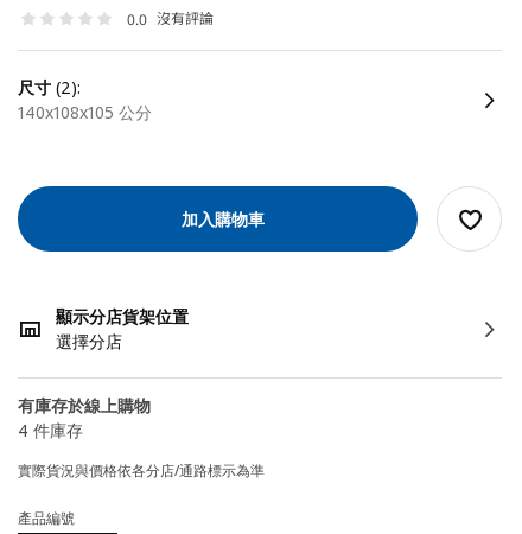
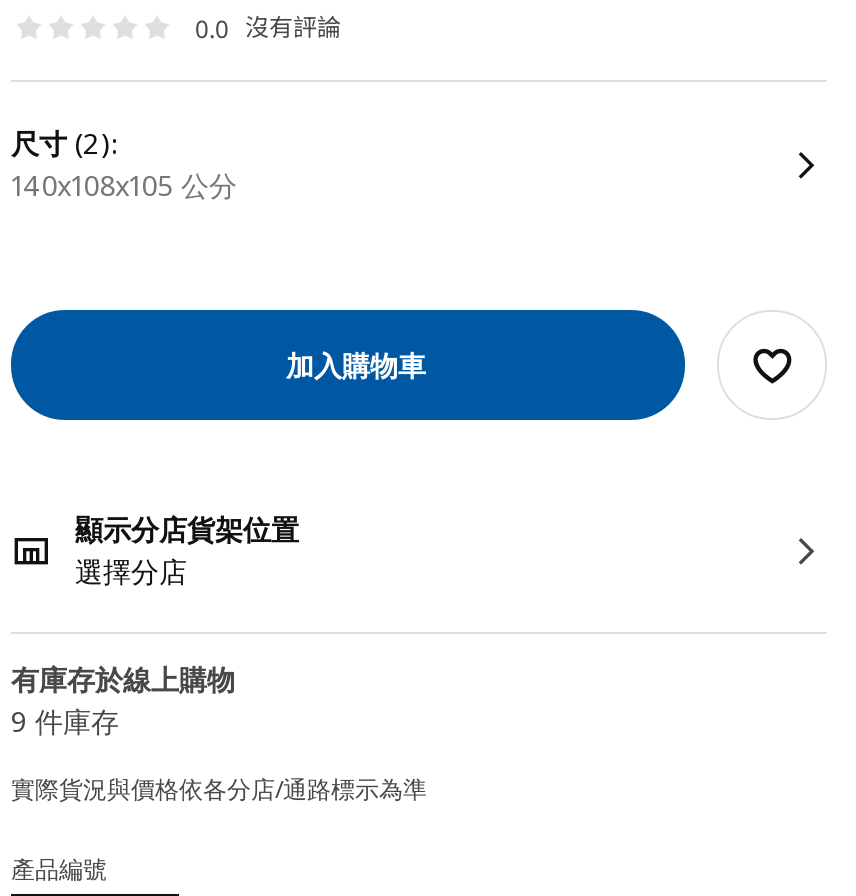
[18,419,83,441] 4 件庫存 -> [11,702,119,740] 9 件庫存

